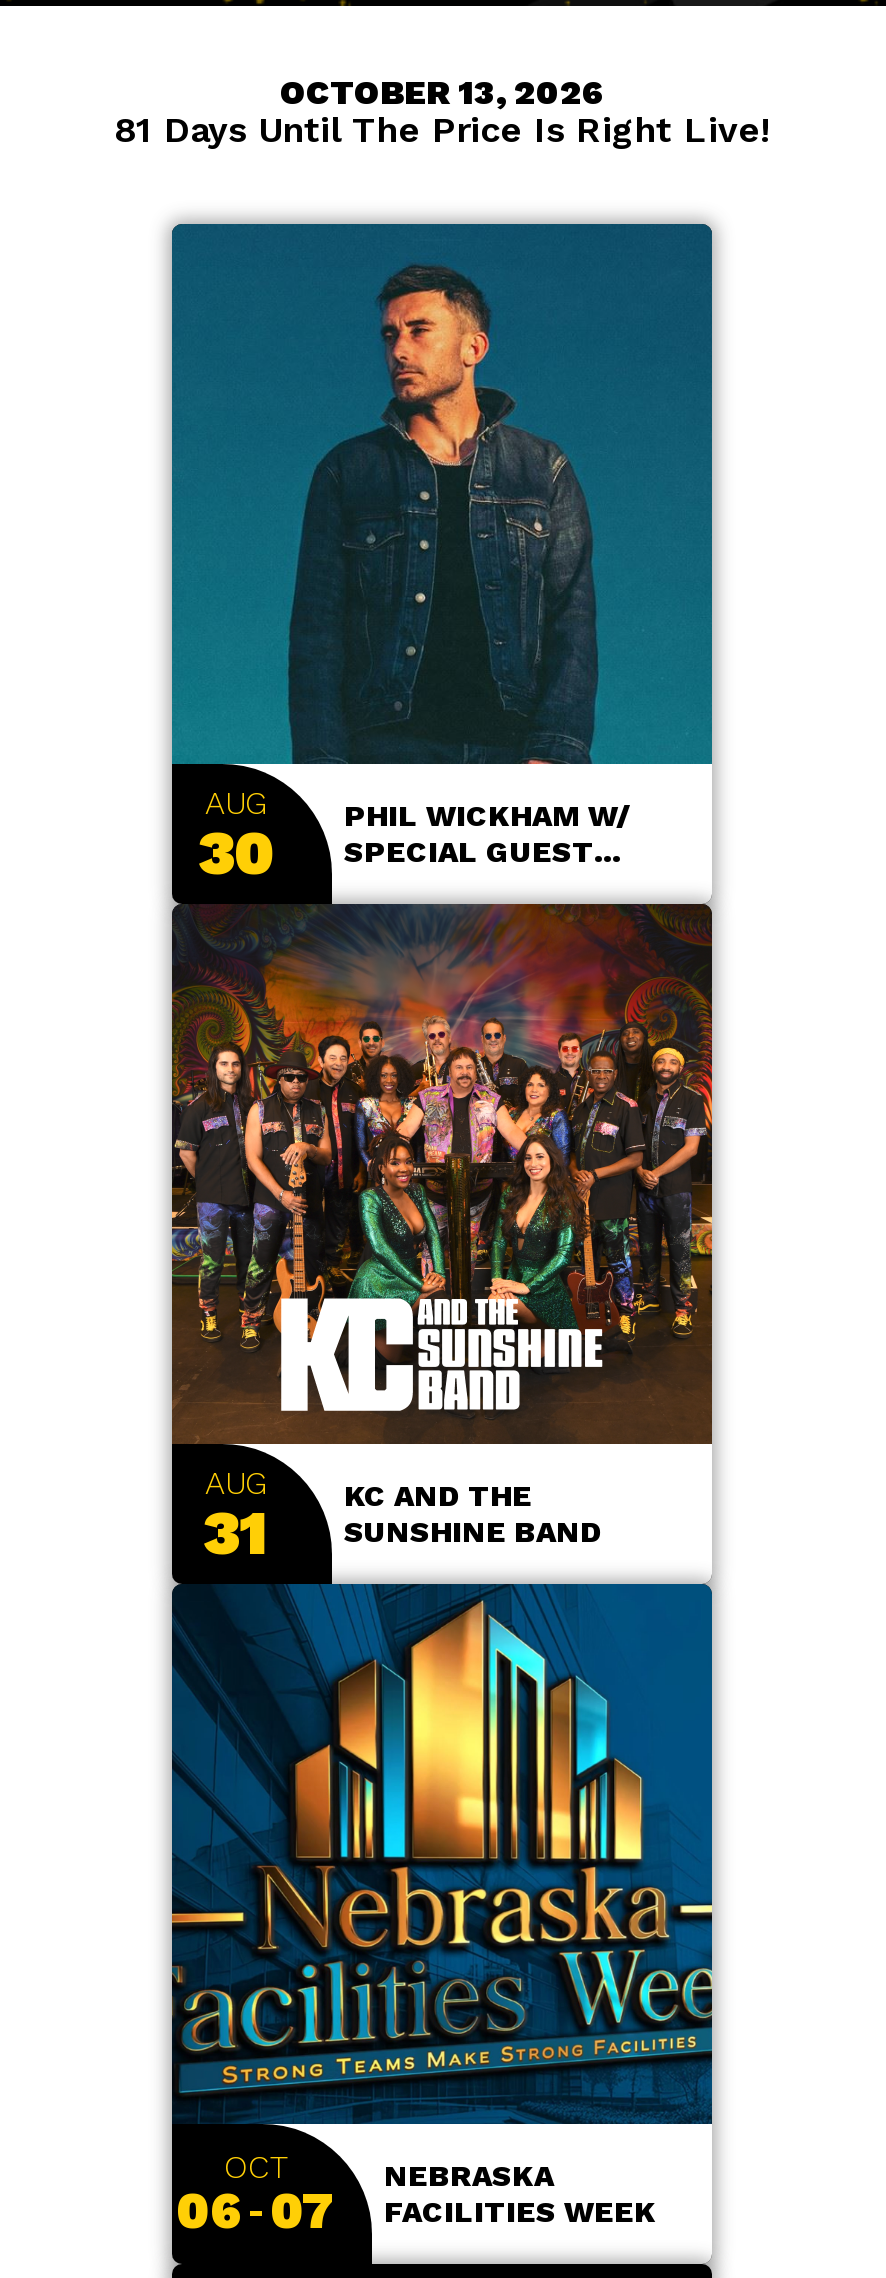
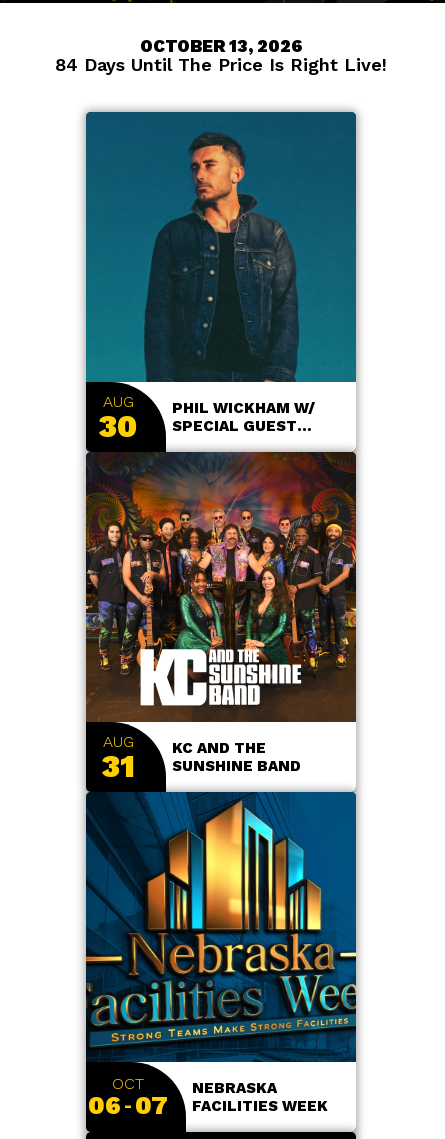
[114,108,770,150] 81 Days Until The Price Is Right Live! -> [55,54,387,75] 84 Days Until The Price Is Right Live!

